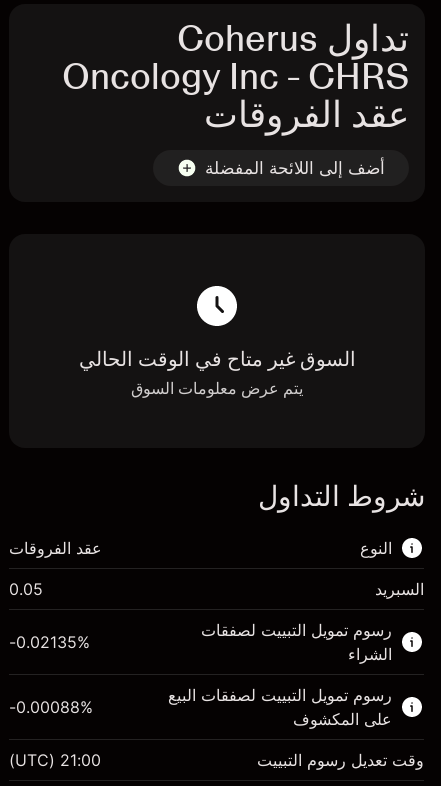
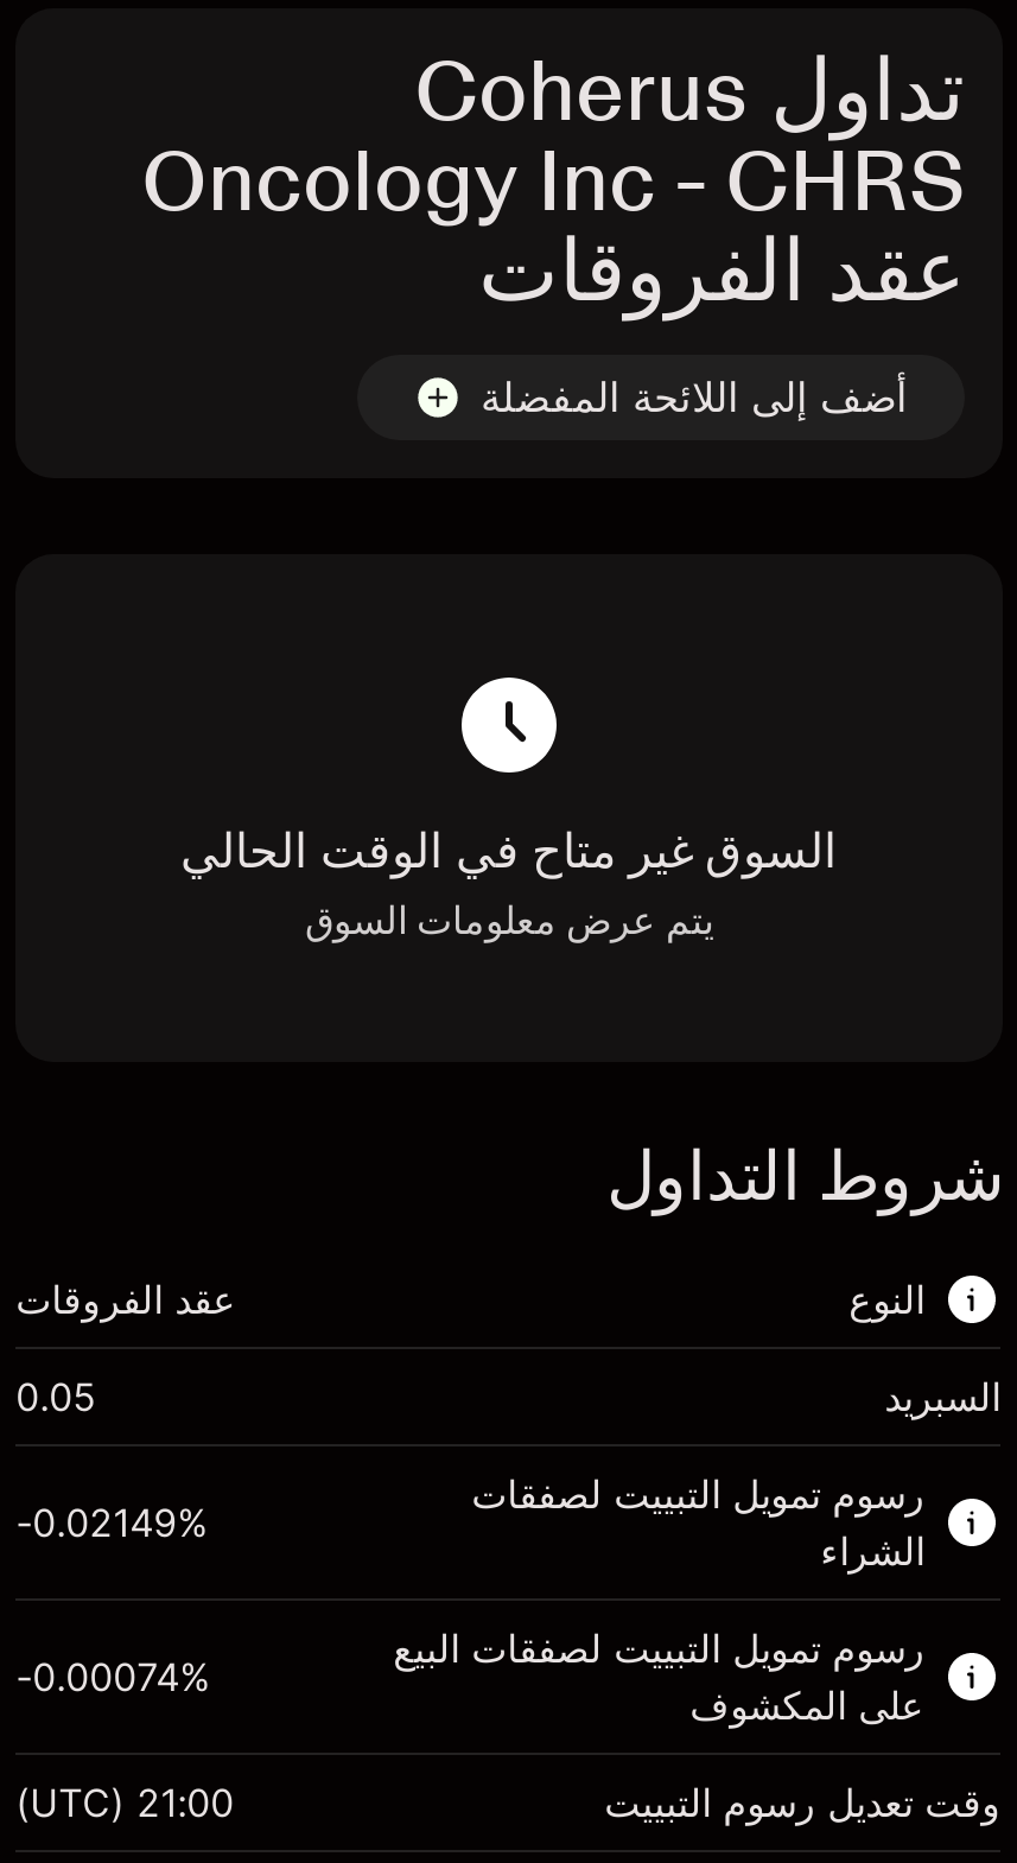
[9,632,90,652] -0.02135% -> [16,1499,208,1546] -0.02149%
[9,697,93,717] -0.00088% -> [16,1653,210,1700] -0.00074%

